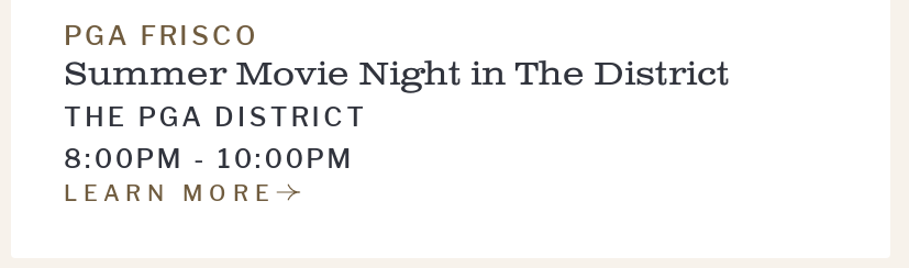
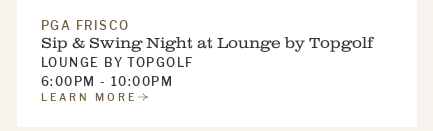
[64,55,730,176] Summer Movie Night in The District | THE PGA DISTRICT | 8:00PM - 10:00PM -> [41,34,373,89] Sip & Swing Night at Lounge by Topgolf | LOUNGE BY TOPGOLF | 6:00PM - 10:00PM

